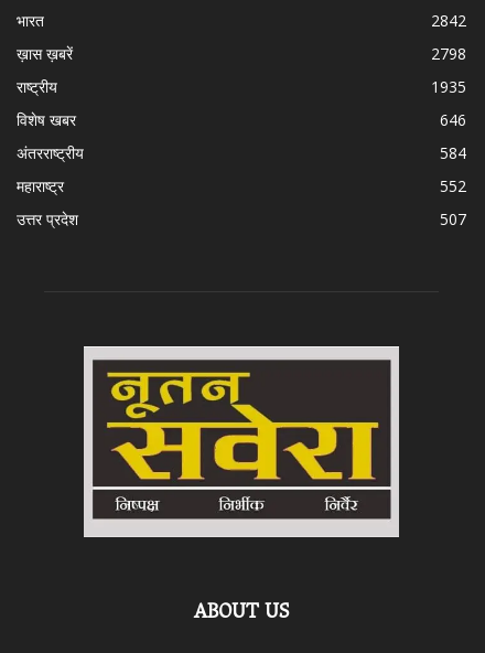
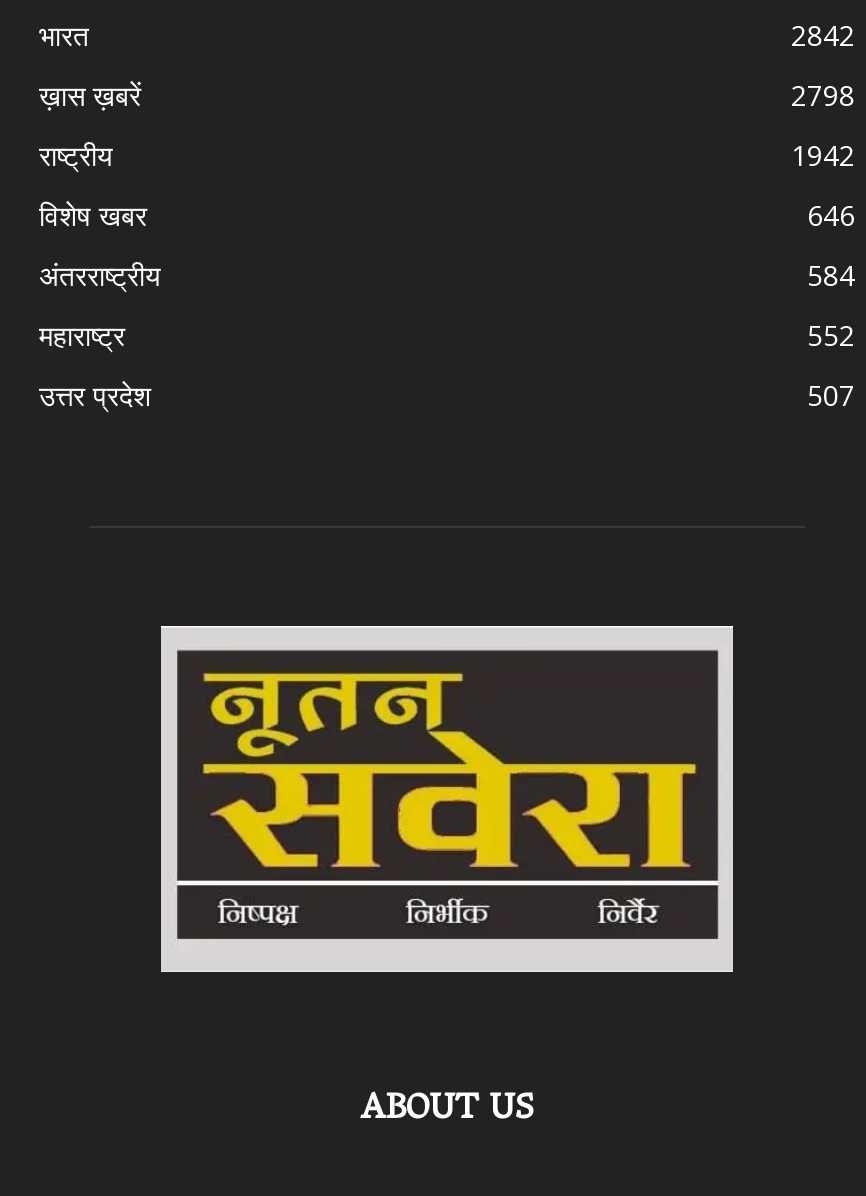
[431,76,466,97] 1935 -> [791,135,855,173] 1942

